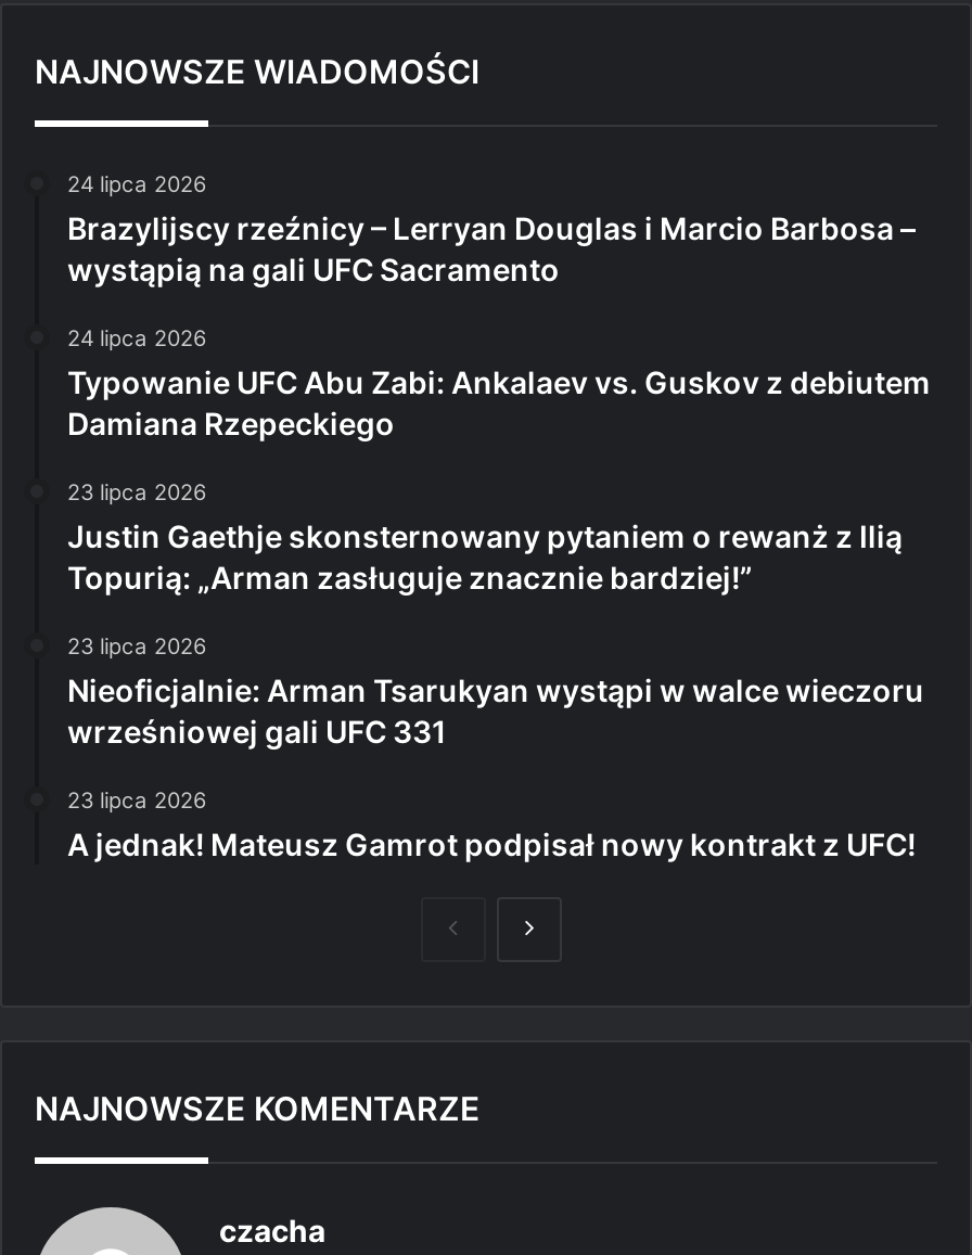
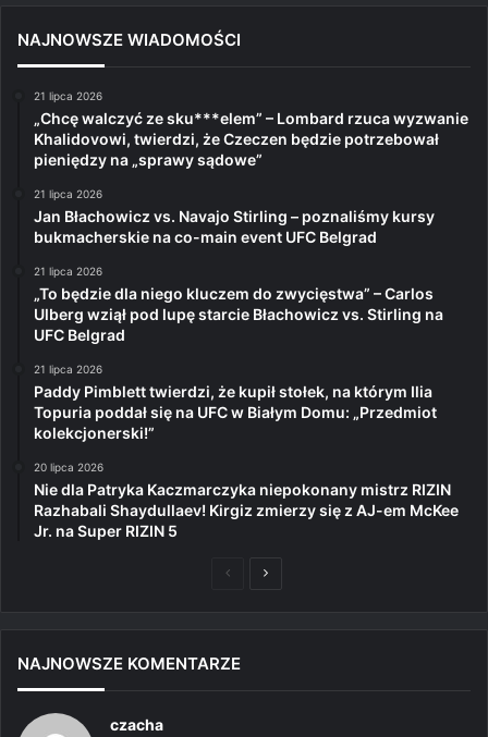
[67,170,916,287] 24 lipca 2026 | Brazylijscy rzeźnicy – Lerryan Douglas i Marcio Barbosa – | wystąpią na gali UFC Sacramento -> [34,89,468,168] 21 lipca 2026 | „Chcę walczyć ze sku***elem” – Lombard rzuca wyzwanie | Khalidovowi, twierdzi, że Czeczen będzie potrzebował | pieniędzy na „sprawy sądowe”
[67,324,931,441] 24 lipca 2026 | Typowanie UFC Abu Zabi: Ankalaev vs. Guskov z debiutem | Damiana Rzepeckiego -> [34,187,435,246] 21 lipca 2026 | Jan Błachowicz vs. Navajo Stirling – poznaliśmy kursy | bukmacherskie na co-main event UFC Belgrad
[67,478,903,595] 23 lipca 2026 | Justin Gaethje skonsternowany pytaniem o rewanż z Ilią | Topurią: „Arman zasługuje znacznie bardziej!” -> [34,264,443,344] 21 lipca 2026 | „To będzie dla niego kluczem do zwycięstwa” – Carlos | Ulberg wziął pod lupę starcie Błachowicz vs. Stirling na | UFC Belgrad
[67,632,924,749] 23 lipca 2026 | Nieoficjalnie: Arman Tsarukyan wystąpi w walce wieczoru | wrześniowej gali UFC 331 -> [34,362,437,442] 21 lipca 2026 | Paddy Pimblett twierdzi, że kupił stołek, na którym Ilia | Topuria poddał się na UFC w Białym Domu: „Przedmiot | kolekcjonerski!”
[67,786,916,862] 23 lipca 2026 | A jednak! Mateusz Gamrot podpisał nowy kontrakt z UFC! -> [34,460,459,540] 20 lipca 2026 | Nie dla Patryka Kaczmarczyka niepokonany mistrz RIZIN | Razhabali Shaydullaev! Kirgiz zmierzy się z AJ-em McKee | Jr. na Super RIZIN 5

